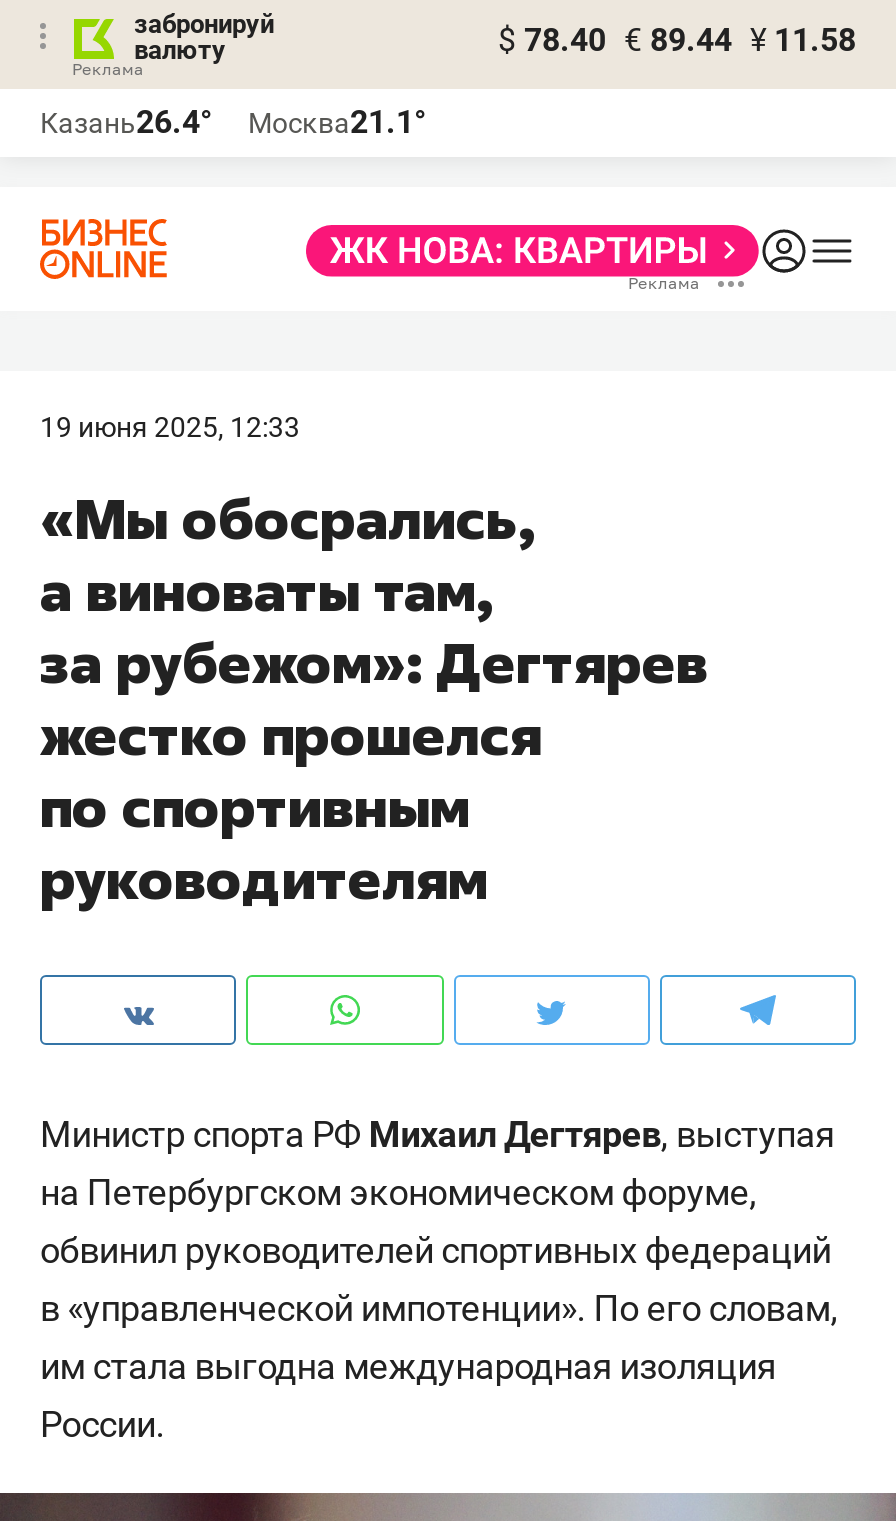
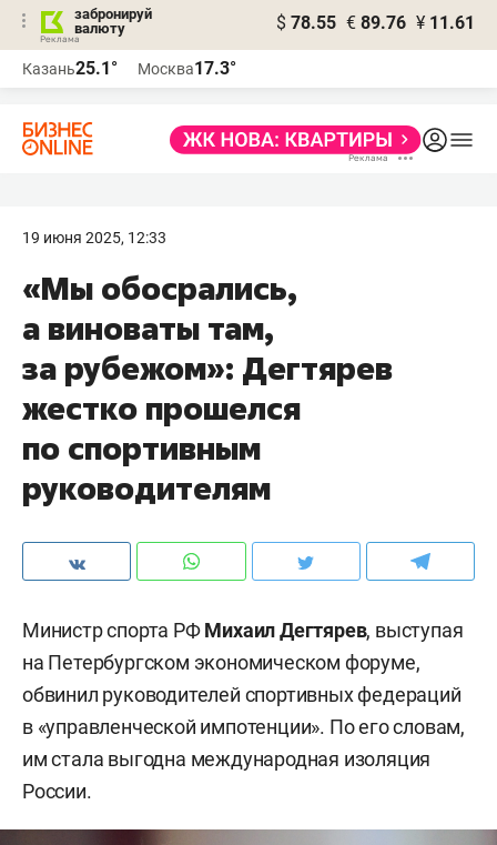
[498,21,856,59] $ 78.40 € 89.44 ¥ 11.58 -> [276,12,475,33] $ 78.55 € 89.76 ¥ 11.61
[40,103,212,141] Казань26.4° -> [22,58,118,79] Казань25.1°
[248,103,426,141] Москва21.1° -> [138,58,236,79] Москва17.3°

